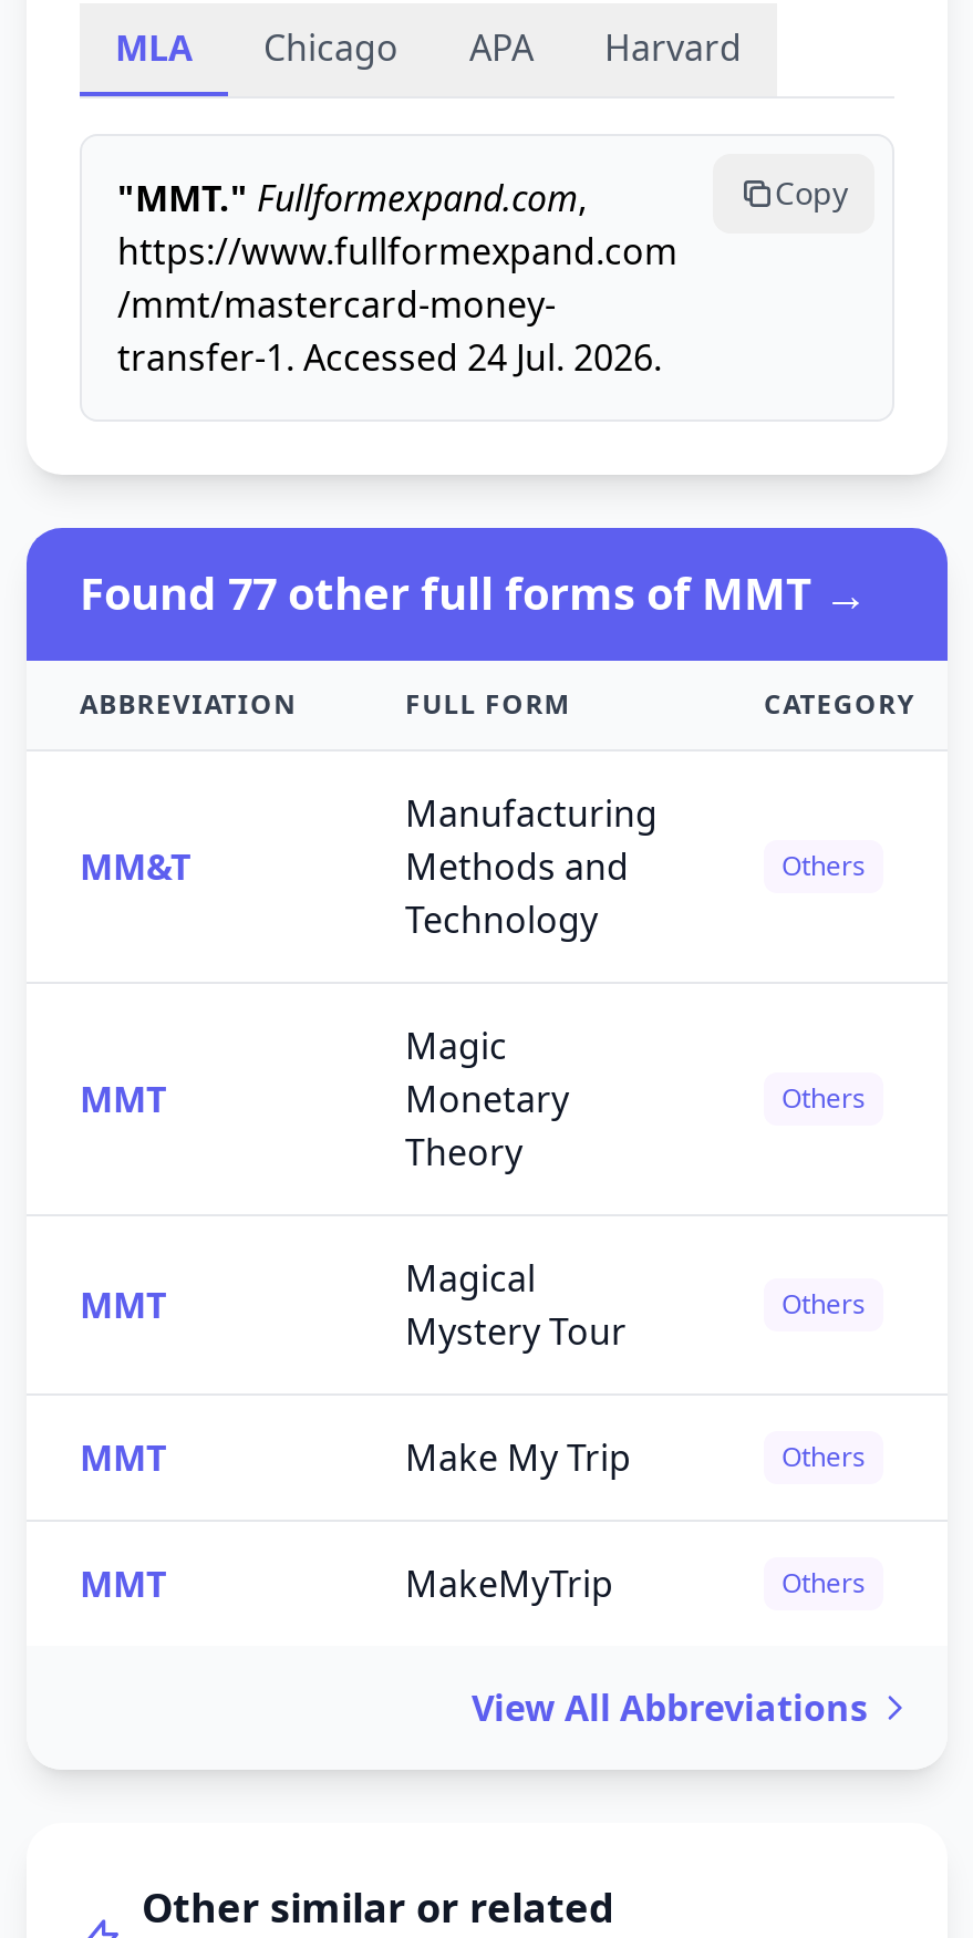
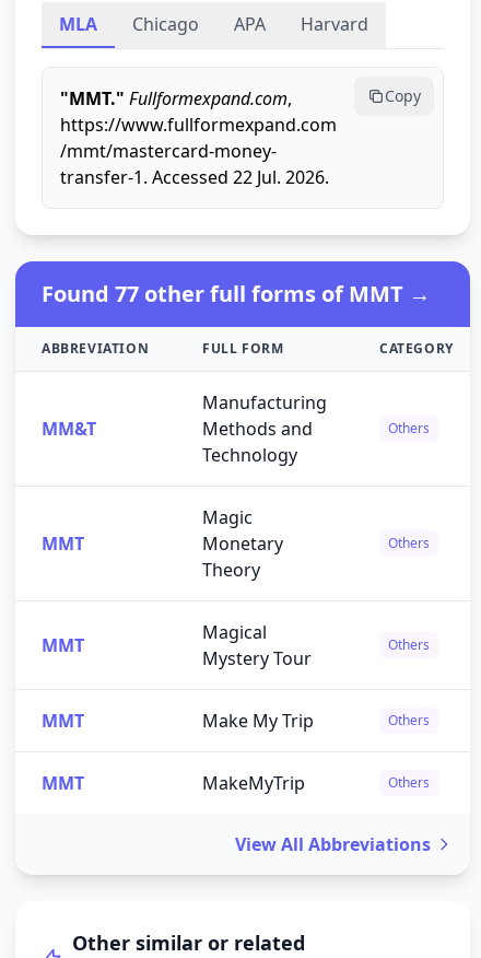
[117,333,662,382] transfer-1. Accessed 24 Jul. 2026. -> [60,165,329,189] transfer-1. Accessed 22 Jul. 2026.

